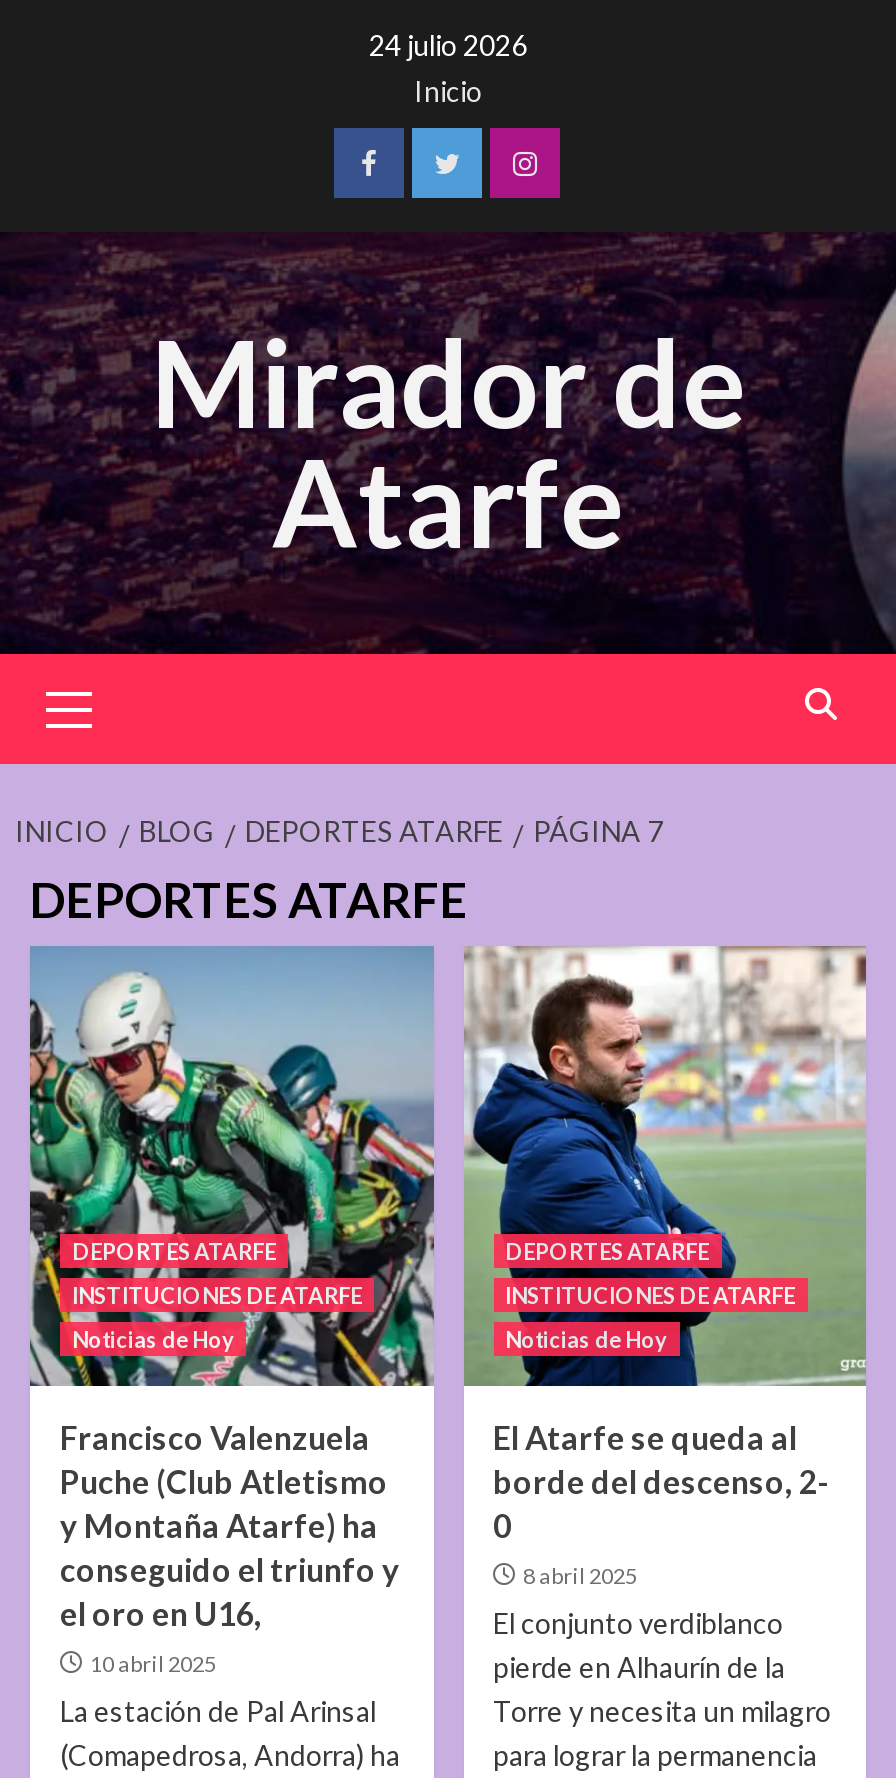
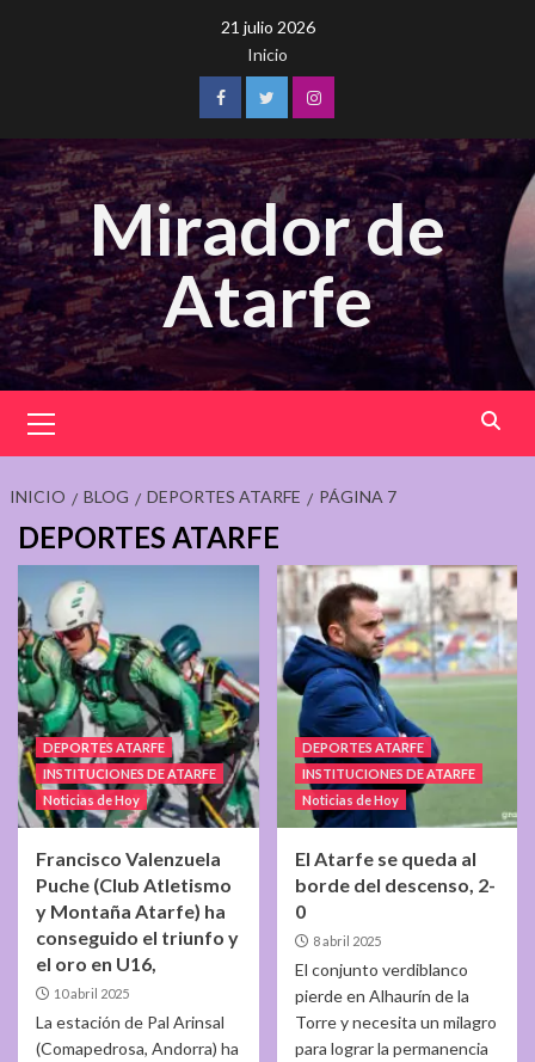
[369,28,527,62] 24 julio 2026 -> [220,17,315,37] 21 julio 2026

